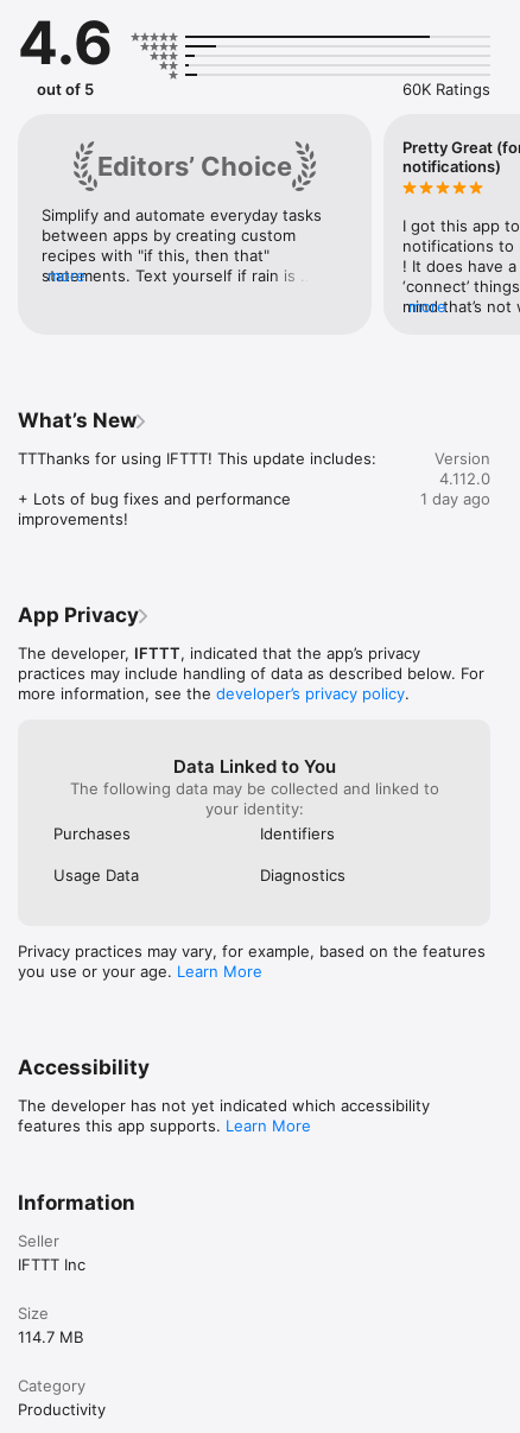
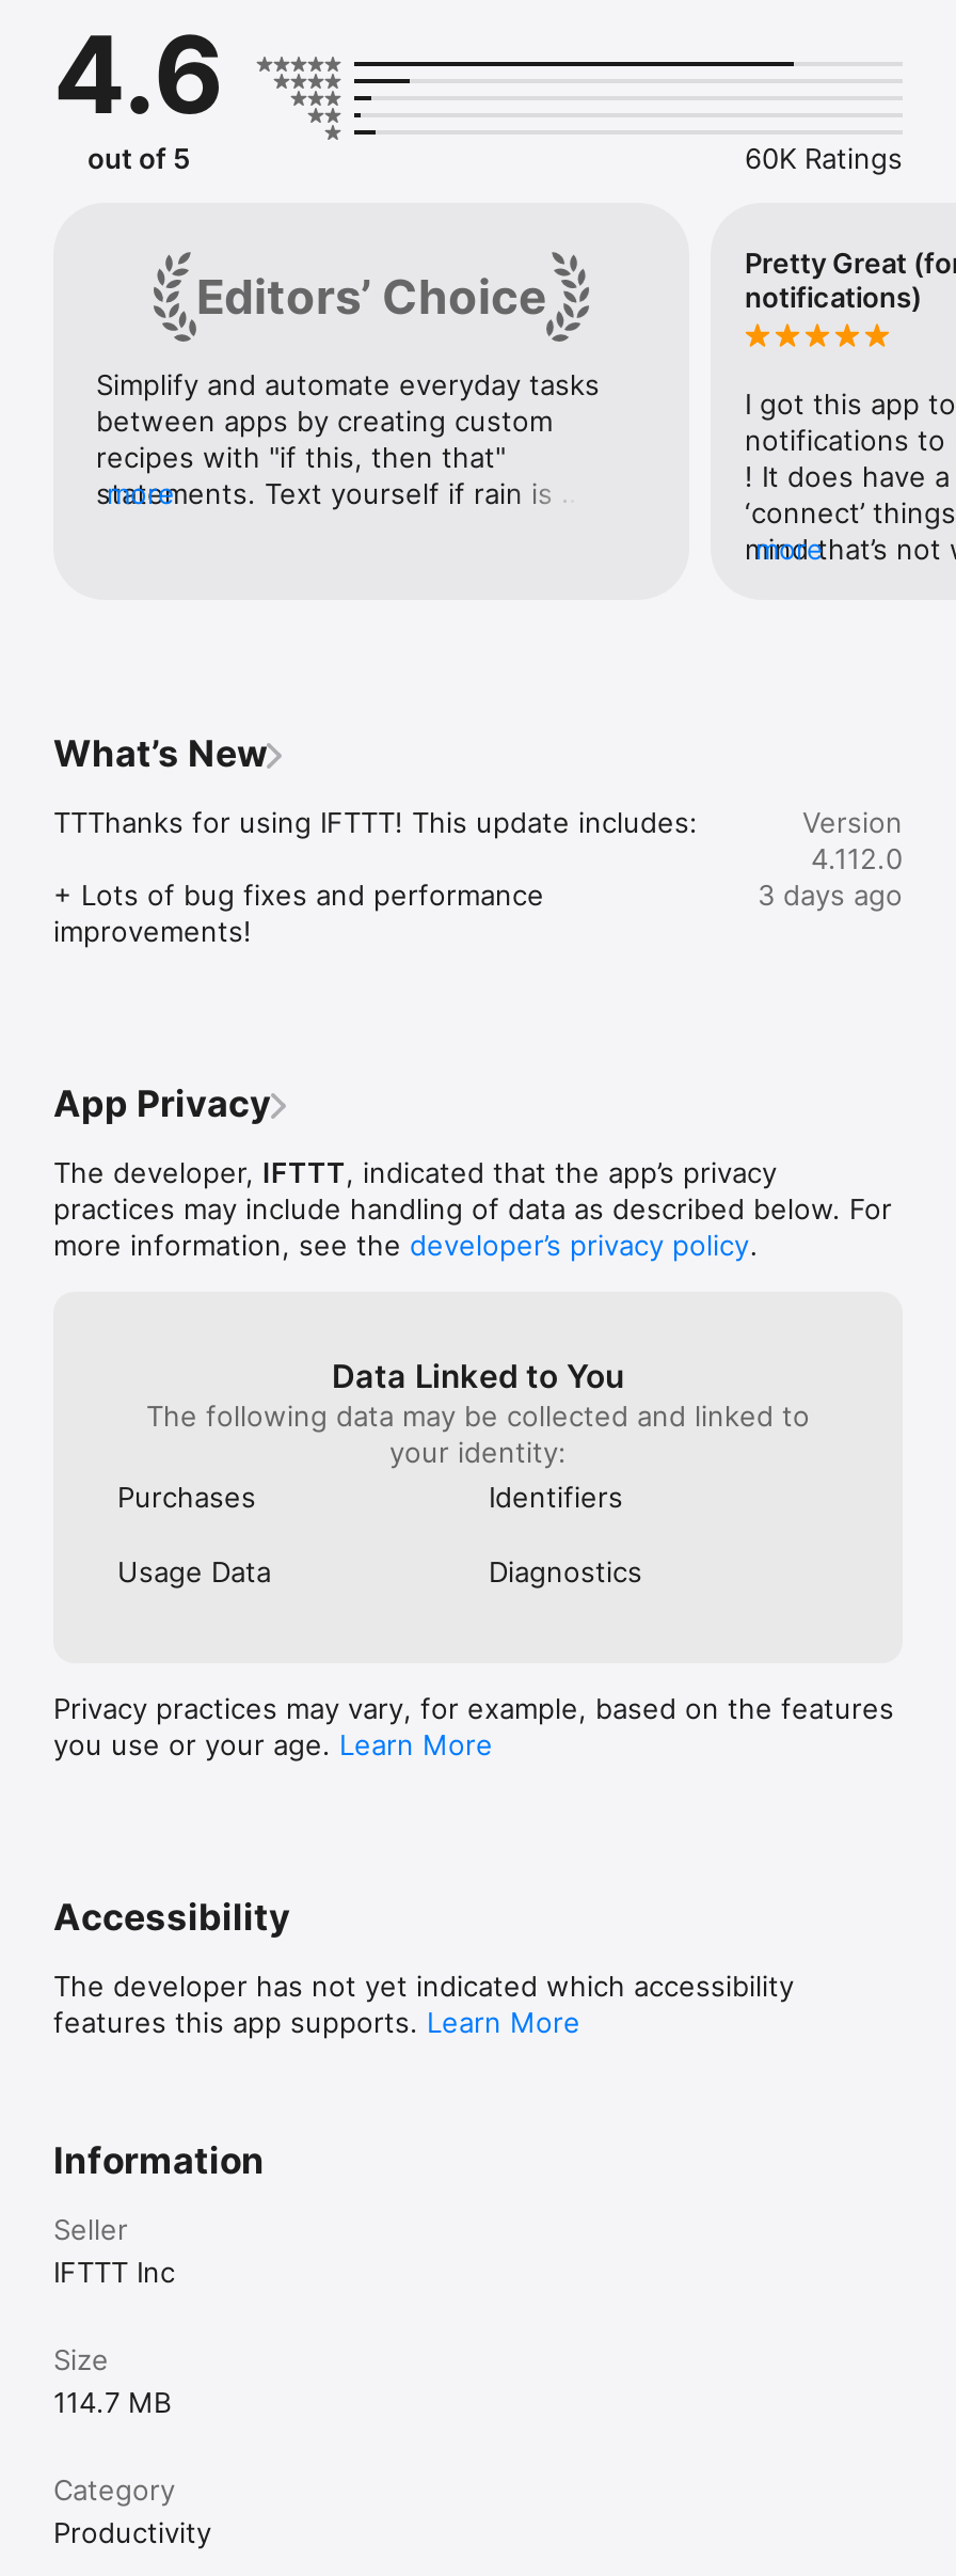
[420,489,490,508] 1 day ago -> [758,878,903,912] 3 days ago

